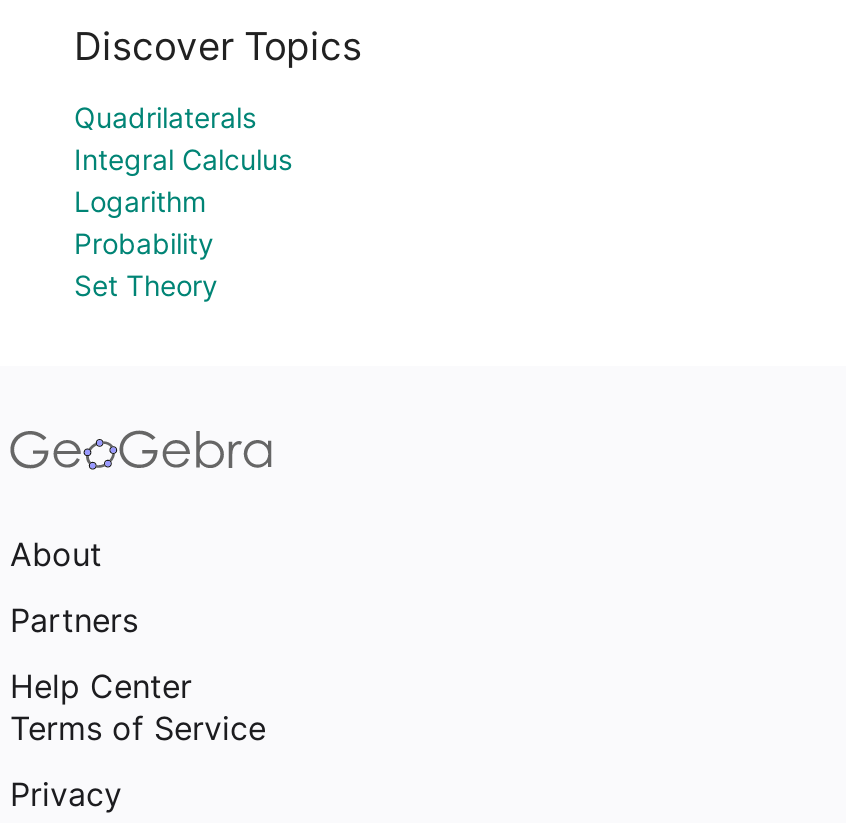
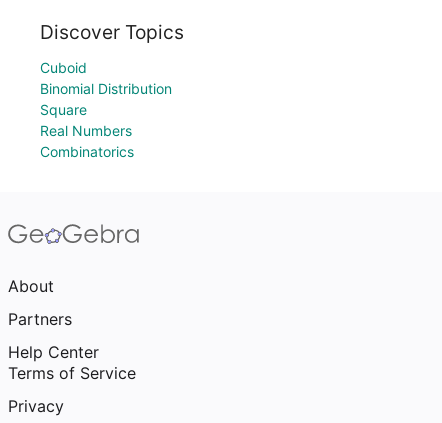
[74,100,292,302] Quadrilaterals | Integral Calculus | Logarithm | Probability | Set Theory -> [40,59,172,160] Cuboid | Binomial Distribution | Square | Real Numbers | Combinatorics

